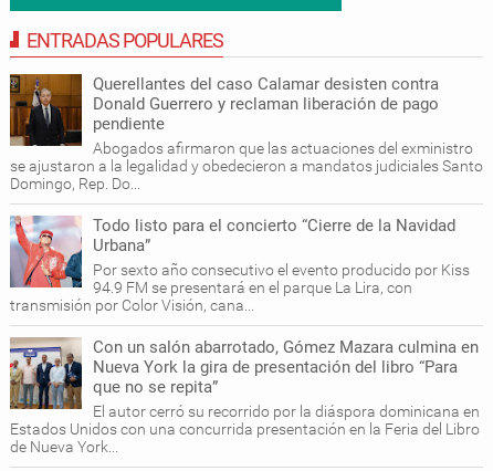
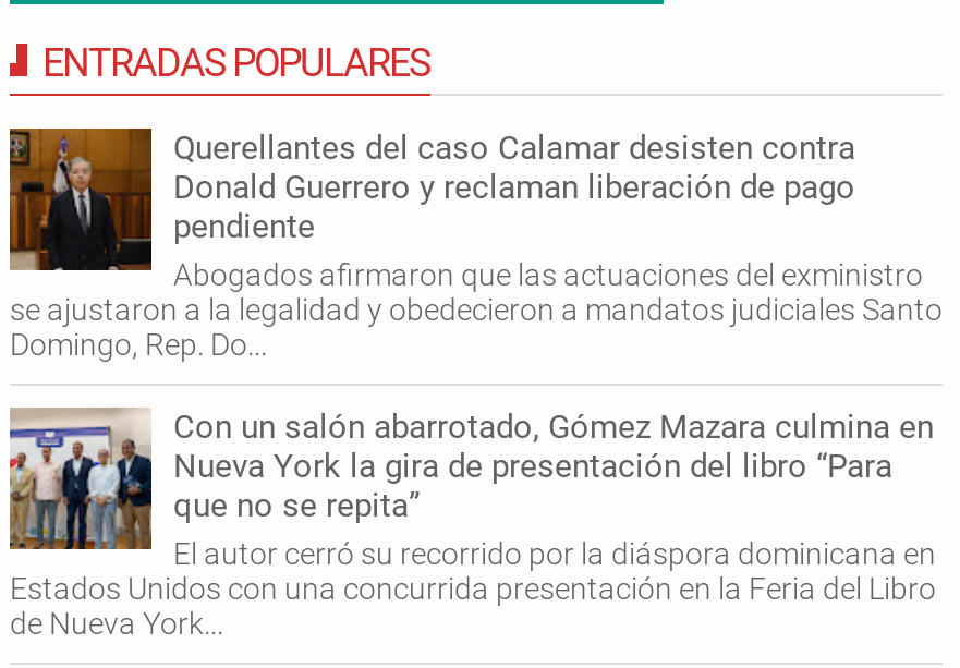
[10,215,470,314] [image] | Todo listo para el concierto “Cierre de la Navidad | Urbana” | Por sexto año consecutivo el evento producido por Kiss | 94.9 FM se presentará en el parque La Lira, con | transmisión por Color Visión, cana... -> none

